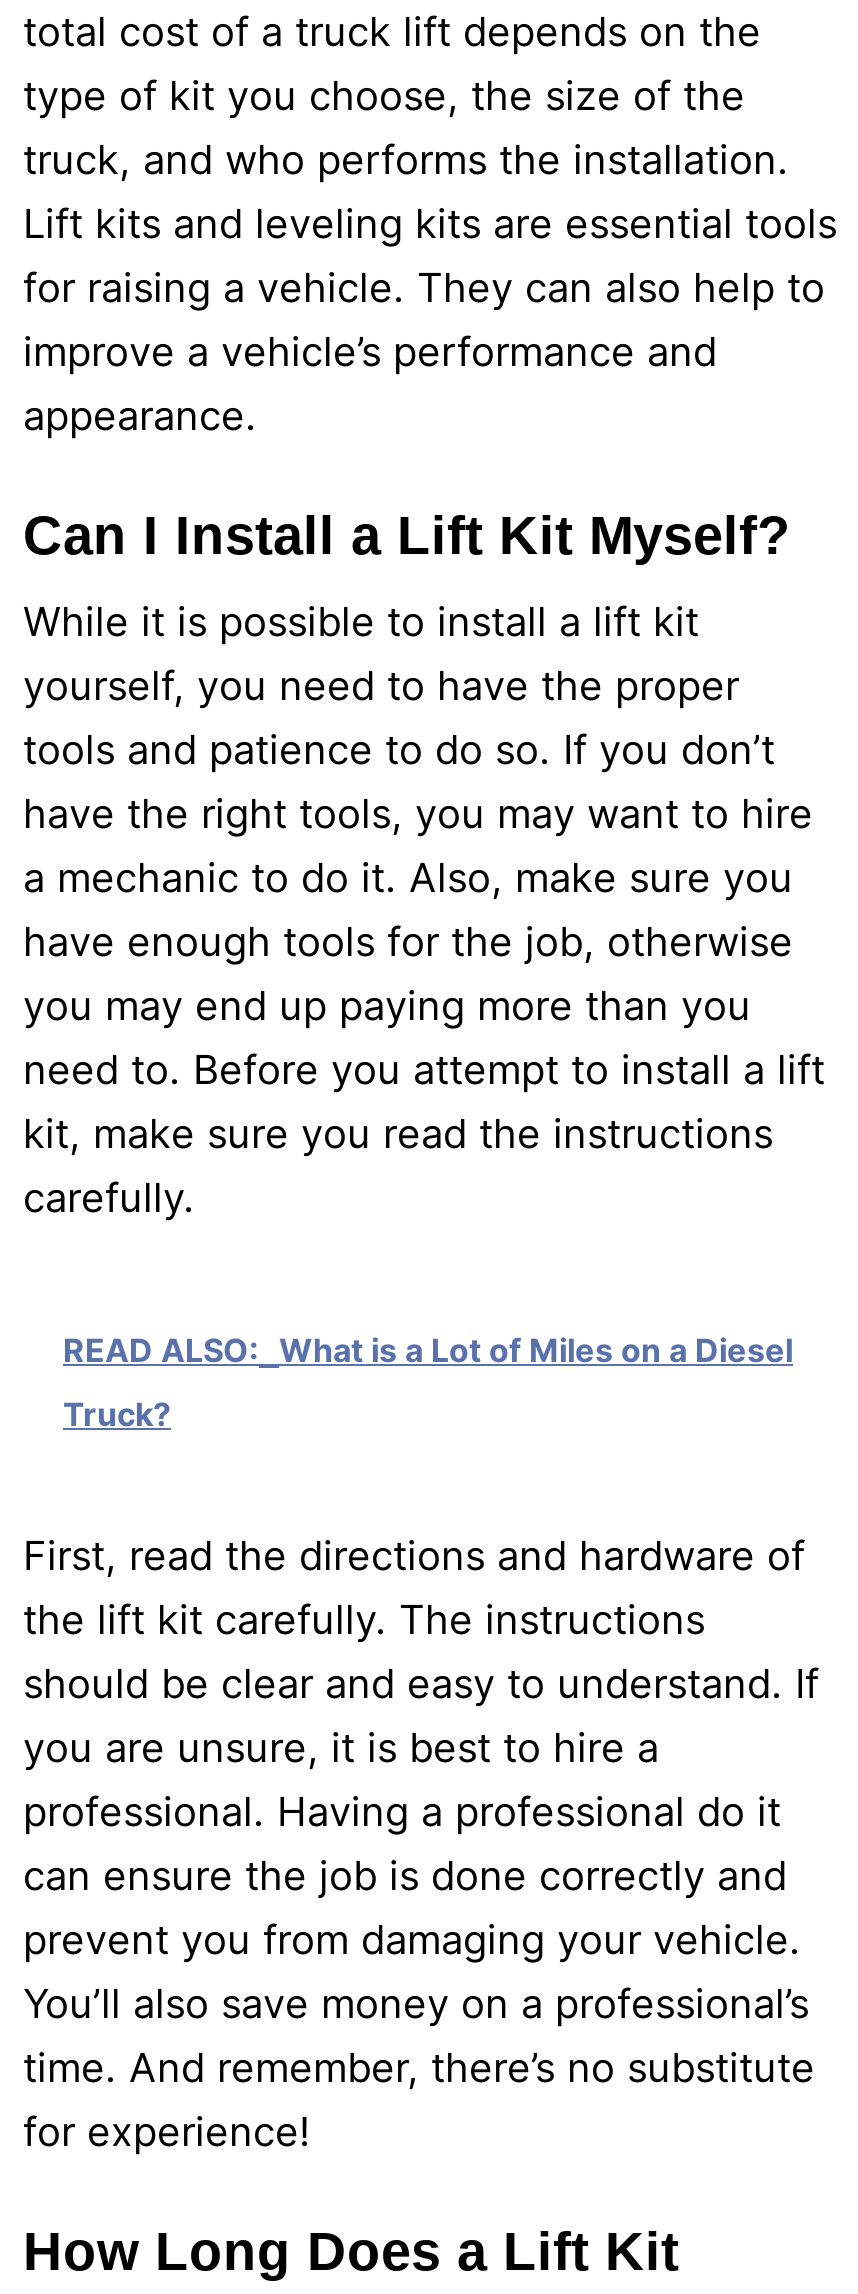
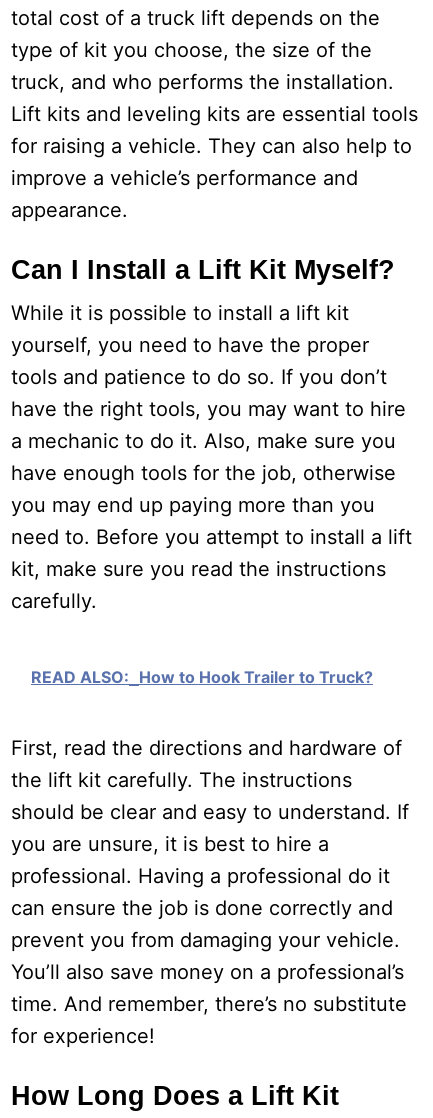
[63,1331,793,1435] READ ALSO: What is a Lot of Miles on a Diesel | Truck? -> [31,667,373,687] READ ALSO: How to Hook Trailer to Truck?

